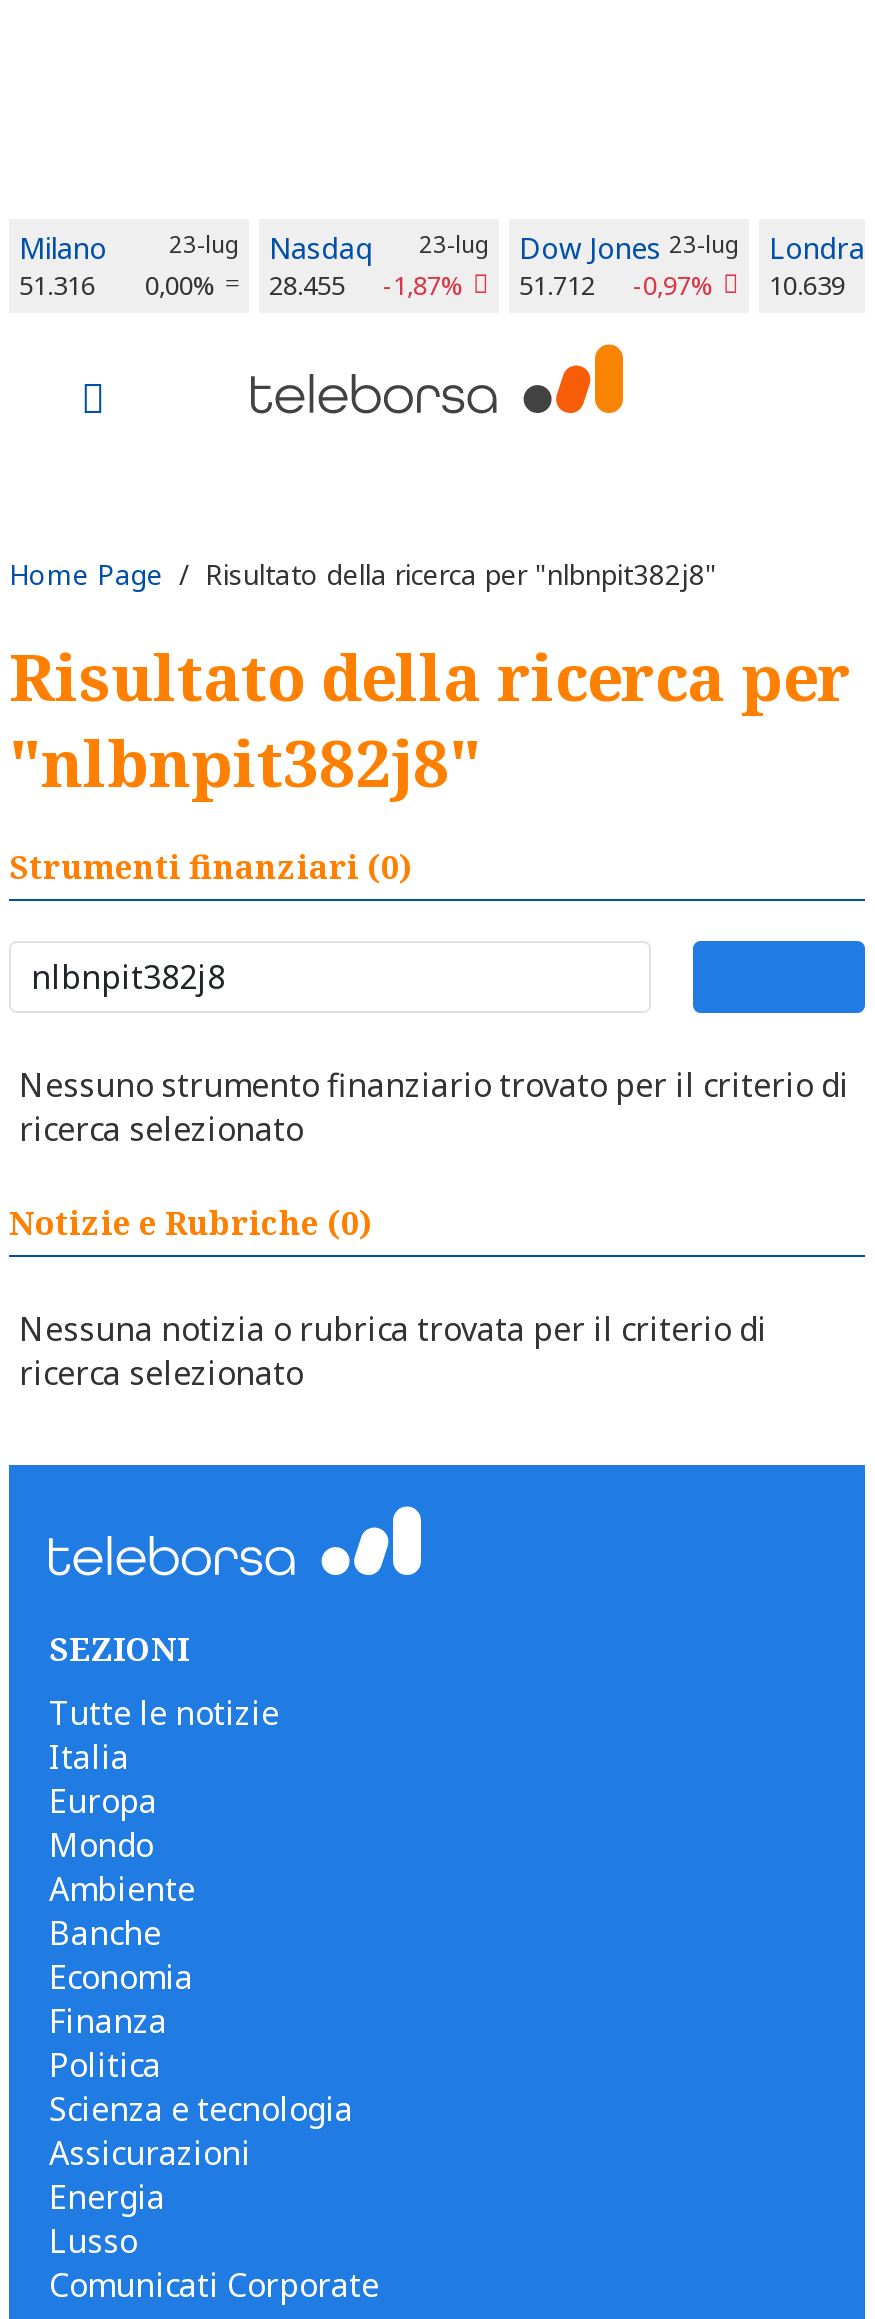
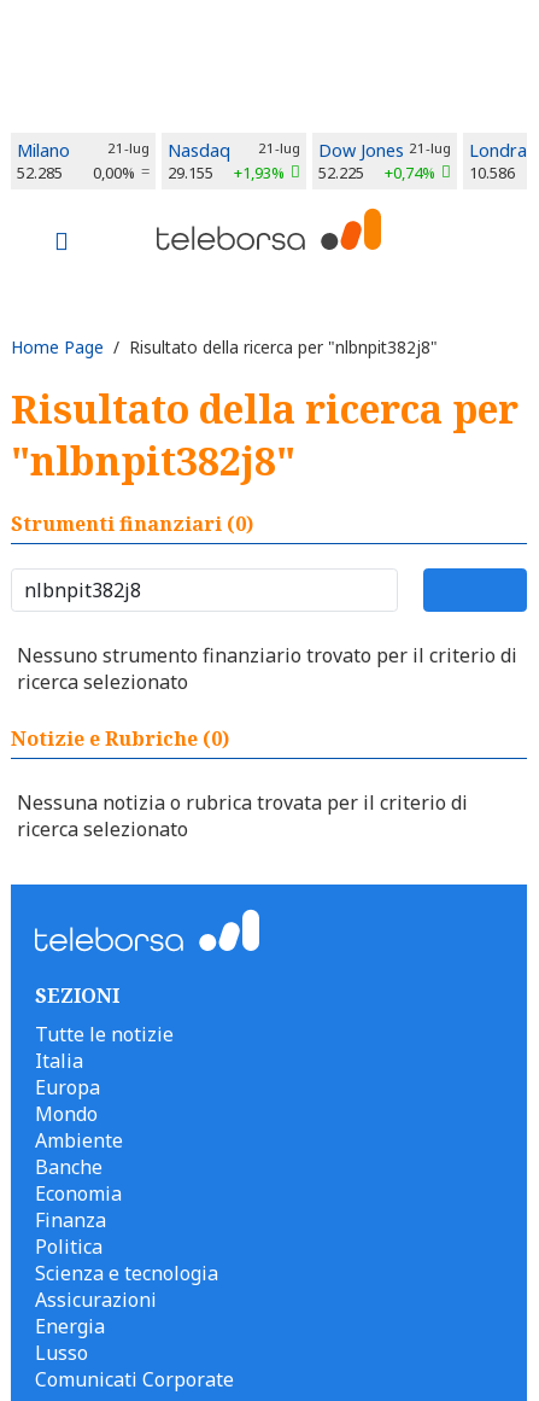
[19,229,239,303] 23-lug | 51.316 -> [17,139,150,183] 21-lug | 52.285
[269,229,489,303] 23-lug | 28.455 | -1,87% -> [168,139,300,183] 21-lug | 29.155 | +1,93%
[519,229,739,303] Dow Jones 23-lug | 51.712 | -0,97% -> [318,139,451,183] Dow Jones 21-lug | 52.225 | +0,74%
[769,267,845,303] 10.639 -> [469,162,515,183] 10.586

